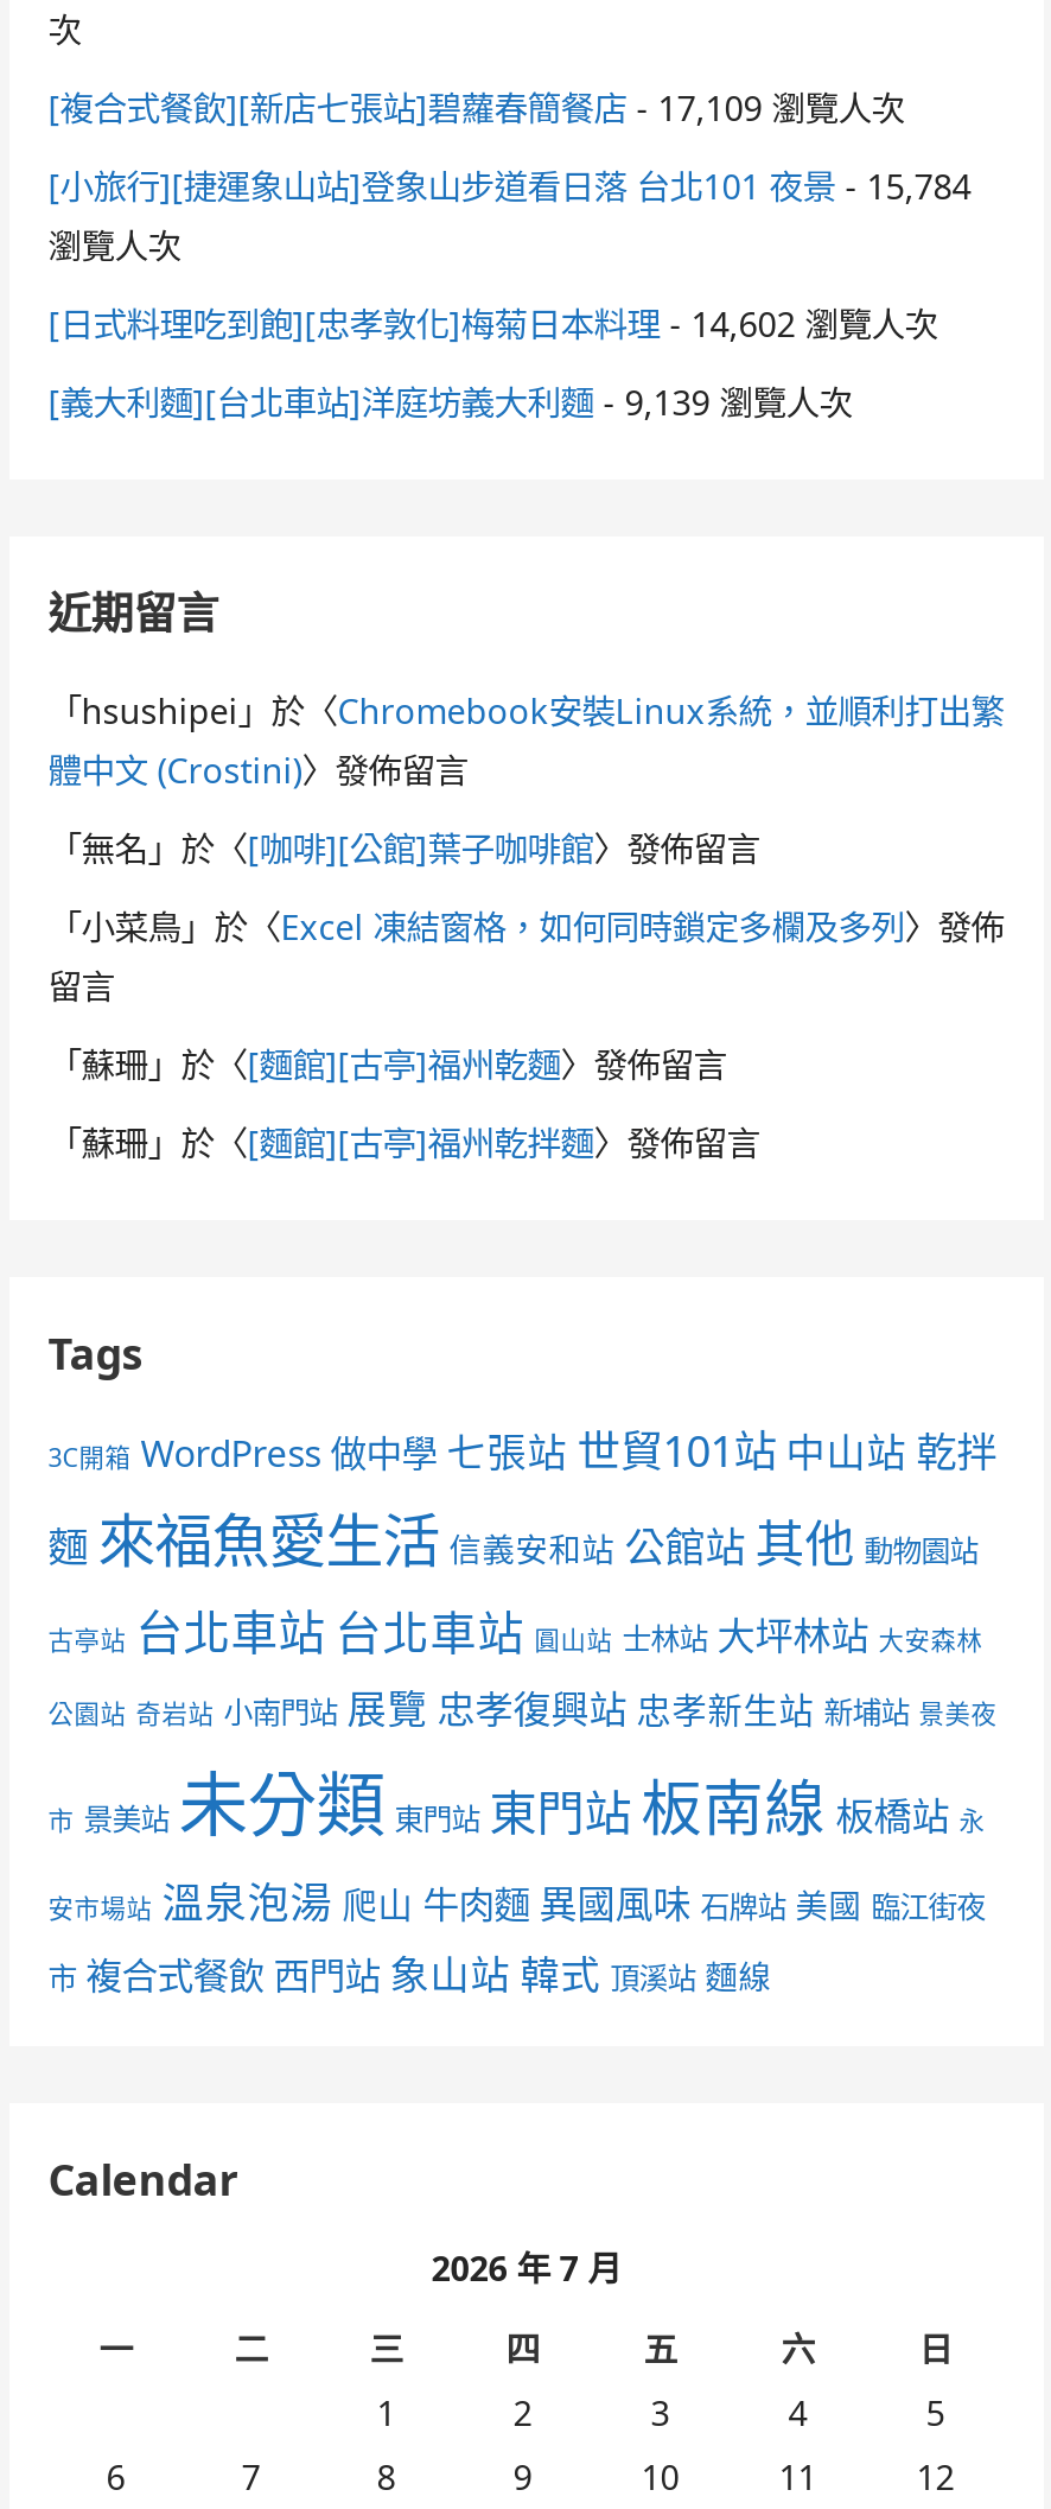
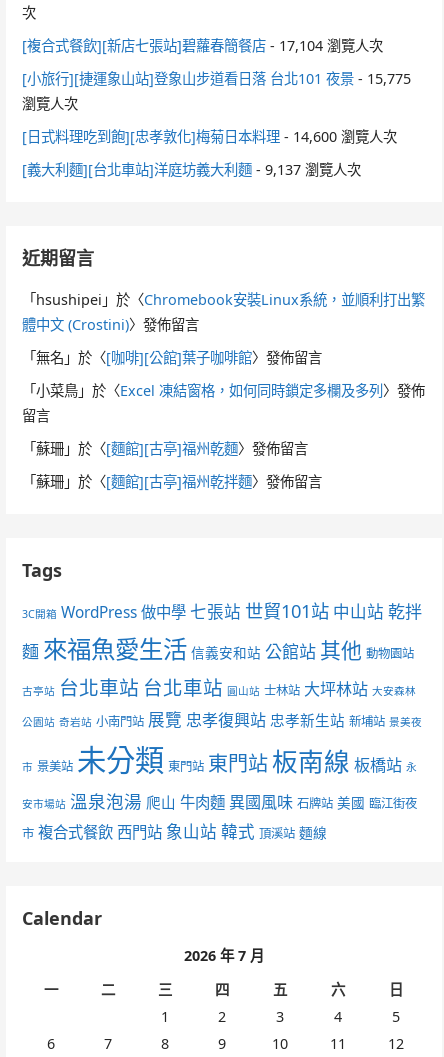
[48,87,904,132] [複合式餐飲][新店七張站]碧蘿春簡餐店- 17,109 瀏覽人次 -> [22,36,383,55] [複合式餐飲][新店七張站]碧蘿春簡餐店- 17,104 瀏覽人次
[48,165,971,210] [小旅行][捷運象山站]登象山步道看日落 台北101 夜景- 15,784 -> [22,69,411,88] [小旅行][捷運象山站]登象山步道看日落 台北101 夜景- 15,775
[48,303,938,348] [日式料理吃到飽][忠孝敦化]梅菊日本料理- 14,602 瀏覽人次 -> [22,127,397,146] [日式料理吃到飽][忠孝敦化]梅菊日本料理- 14,600 瀏覽人次
[48,381,852,426] [義大利麵][台北車站]洋庭坊義大利麵- 9,139 瀏覽人次 -> [22,160,361,179] [義大利麵][台北車站]洋庭坊義大利麵- 9,137 瀏覽人次

